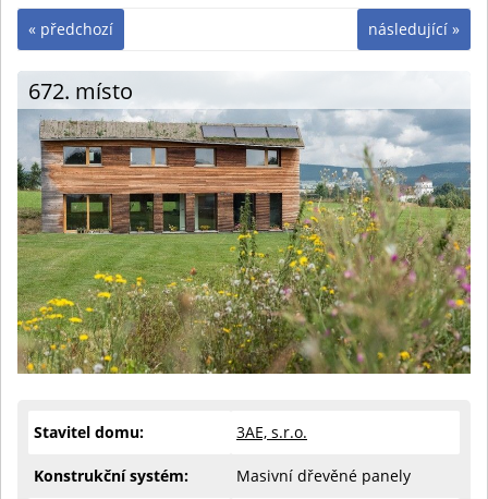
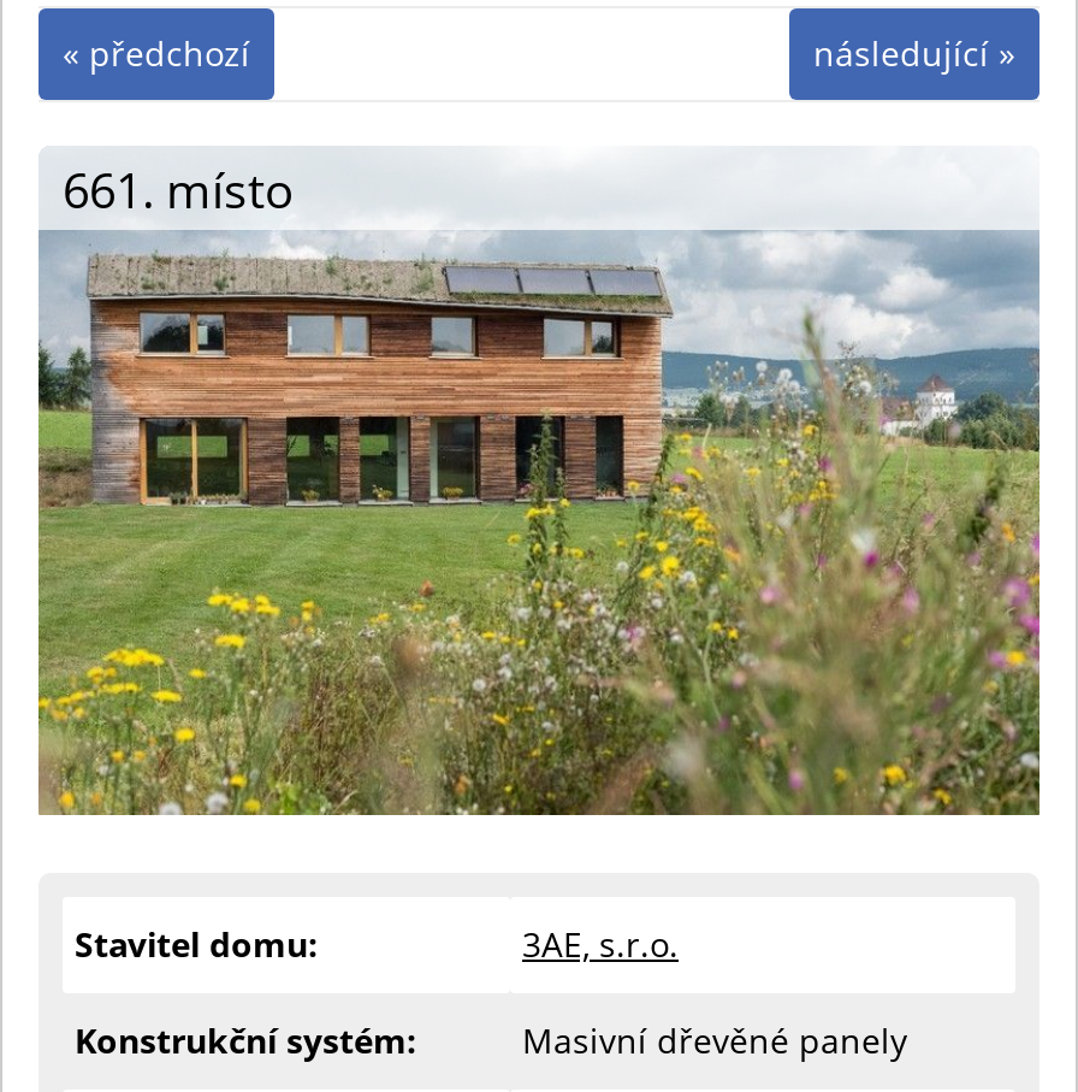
[28,76,133,106] 672. místo -> [63,158,294,223] 661. místo

